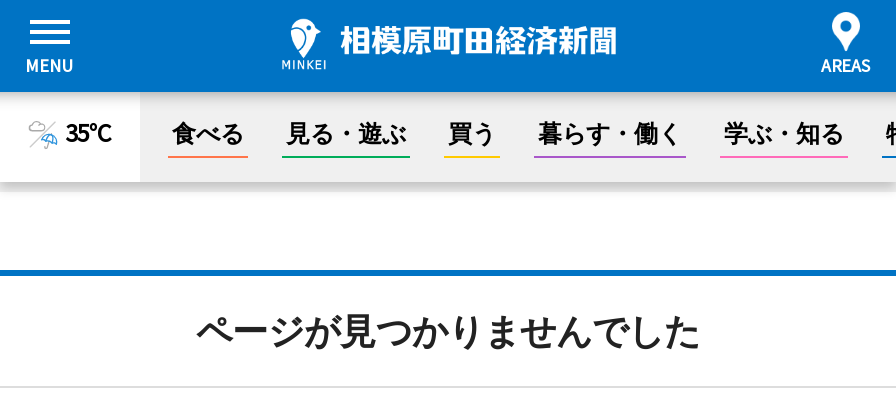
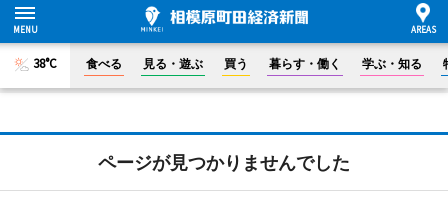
[65,117,113,151] 35°C -> [32,55,56,72] 38°C

